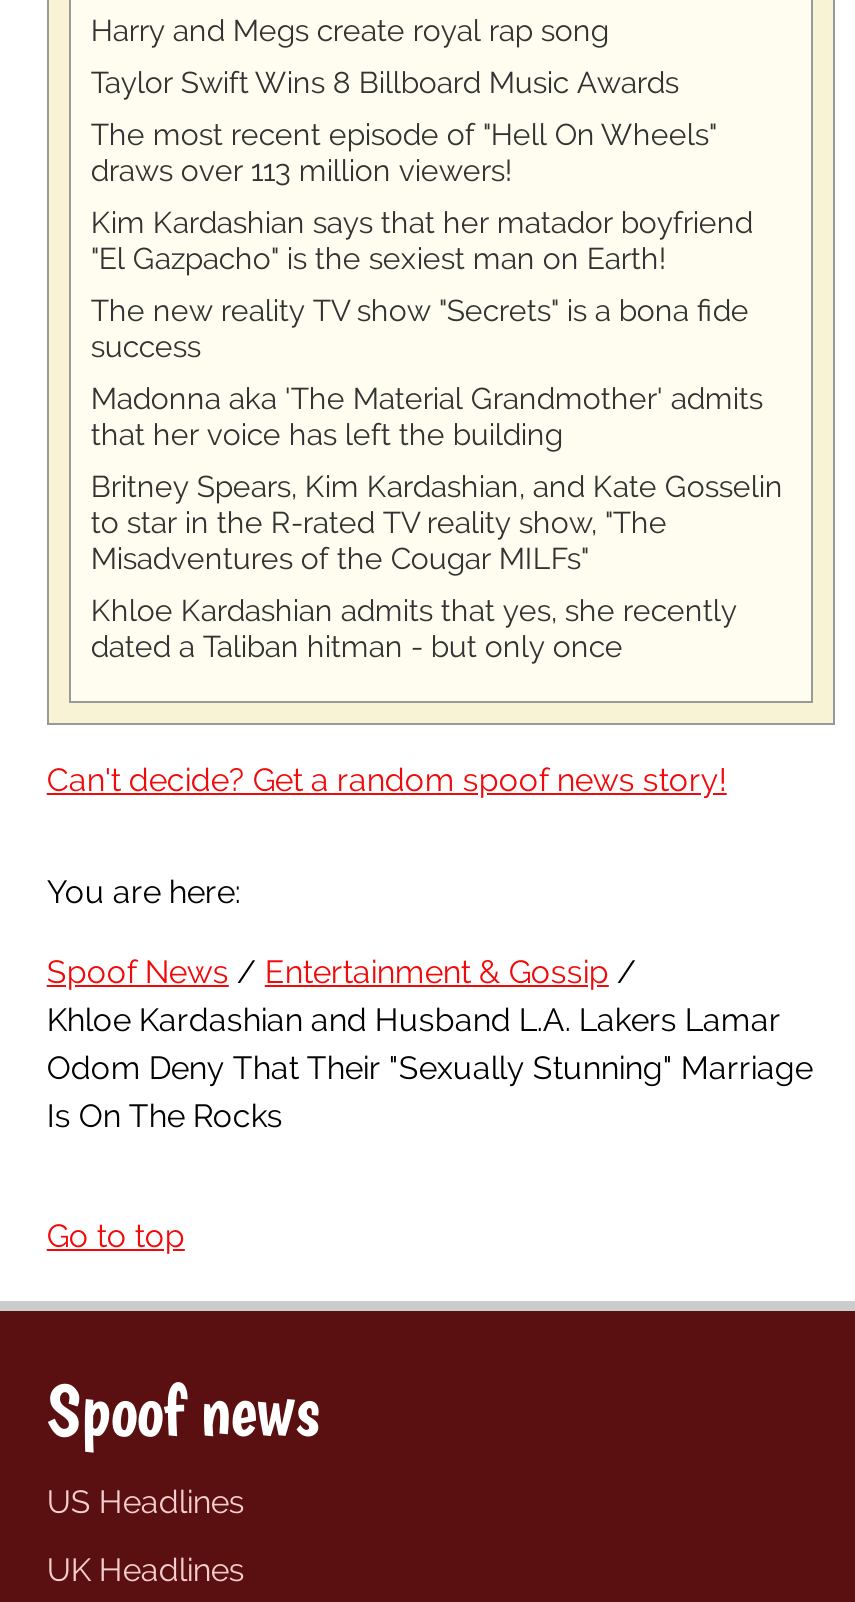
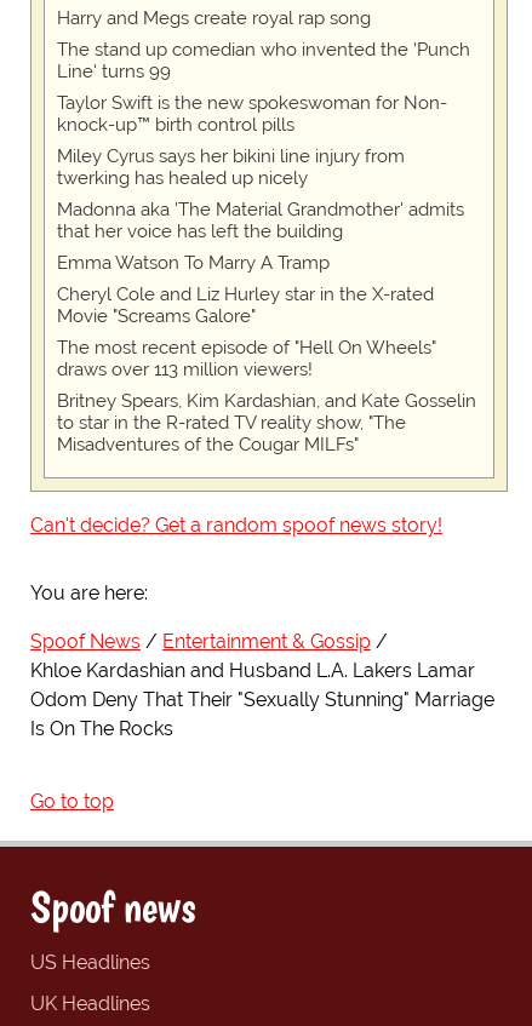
[91,64,753,364] Taylor Swift Wins 8 Billboard Music Awards | Kim Kardashian says that her matador boyfriend | "El Gazpacho" is the sexiest man on Earth! | The new reality TV show "Secrets" is a bona fide | success -> [57,39,470,189] The stand up comedian who invented the 'Punch | Line' turns 99 | Taylor Swift is the new spokeswoman for Non- | knock-up™ birth control pills | Miley Cyrus says her bikini line injury from | twerking has healed up nicely
moved [91,116,717,188] -> [57,337,436,380]: The most recent episode of "Hell On Wheels" | draws over 113 million viewers!
moved [91,380,763,452] -> [57,199,464,242]: Madonna aka 'The Material Grandmother' admits | that her voice has left the building
none -> [57,252,434,327] Emma Watson To Marry A Tramp | Cheryl Cole and Liz Hurley star in the X-rated | Movie "Screams Galore"
moved [91,468,783,576] -> [57,390,476,455]: Britney Spears, Kim Kardashian, and Kate Gosselin | to star in the R-rated TV reality show, "The | Misadventures of the Cougar MILFs"
[91,592,737,664] Khloe Kardashian admits that yes, she recently | dated a Taliban hitman - but only once -> none

